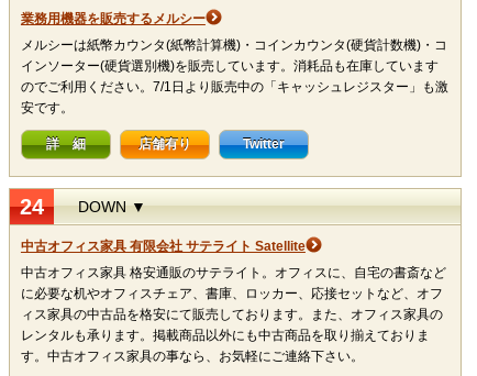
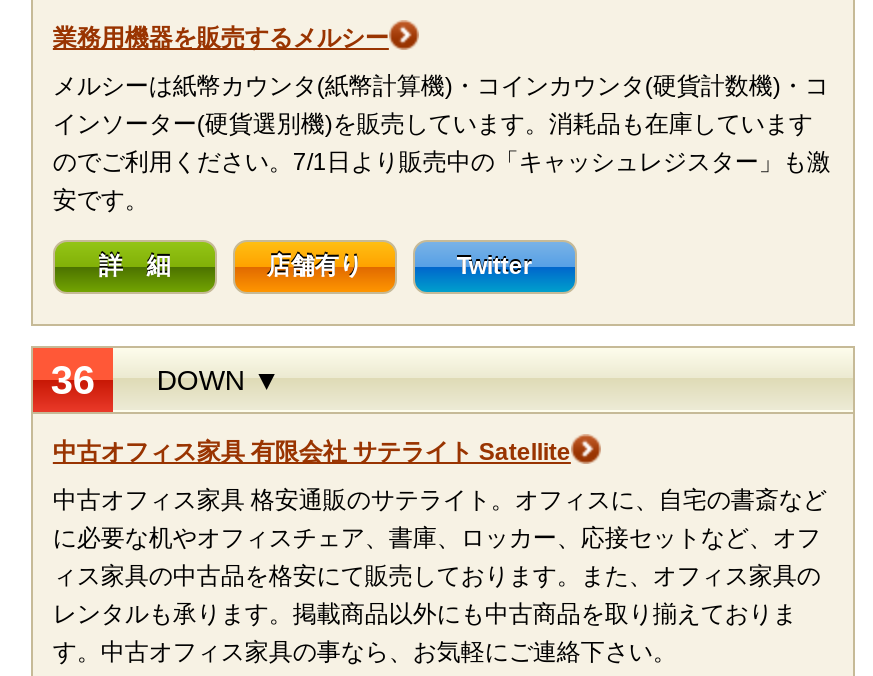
[20,195,44,219] 24 -> [51,358,95,402] 36

